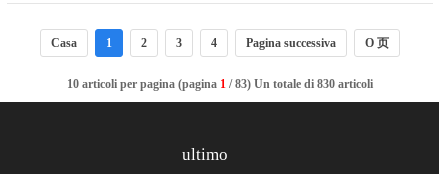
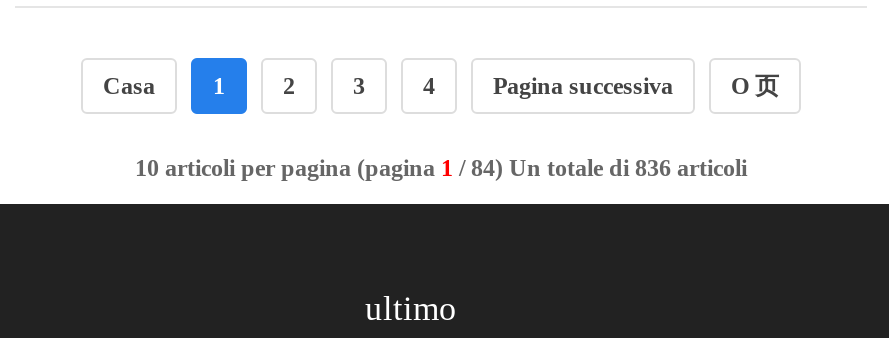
[67,77,373,91] 10 articoli per pagina (pagina 1 / 83) Un totale di 830 articoli -> [135,154,747,182] 10 articoli per pagina (pagina 1 / 84) Un totale di 836 articoli

